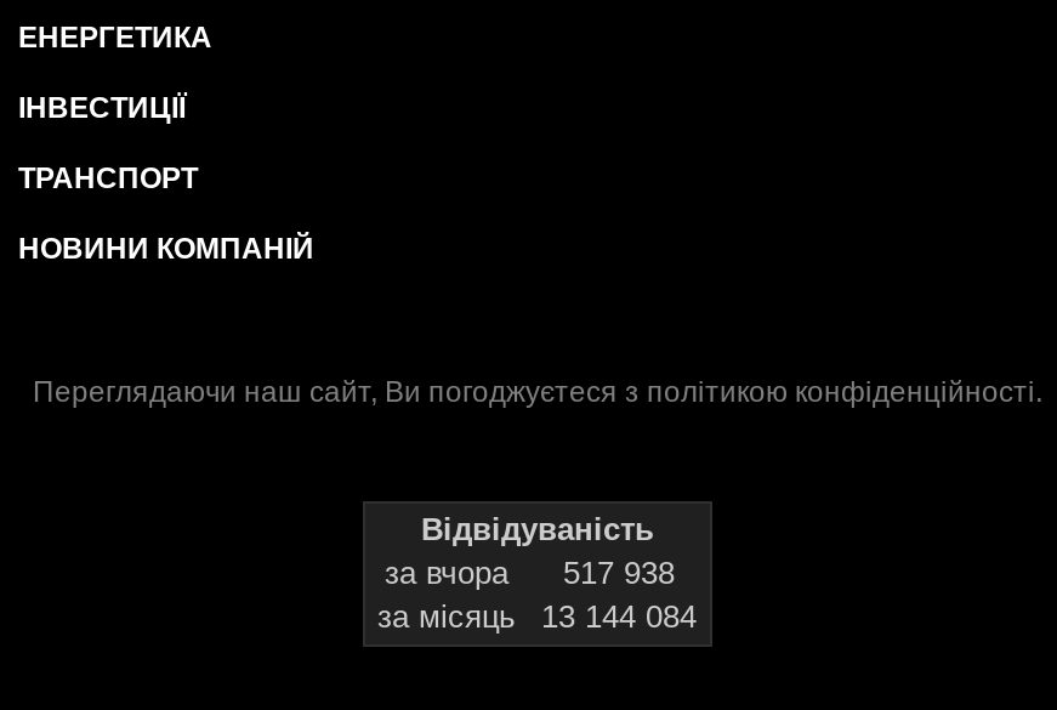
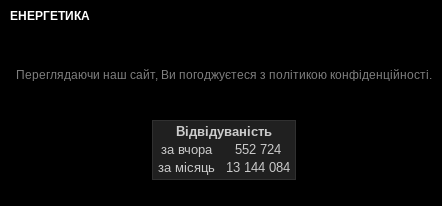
[18,91,314,266] ІНВЕСТИЦІЇ | ТРАНСПОРТ | НОВИНИ КОМПАНІЙ -> none
[385,555,675,591] за вчора 517 938 -> [161,142,280,157] за вчора 552 724

